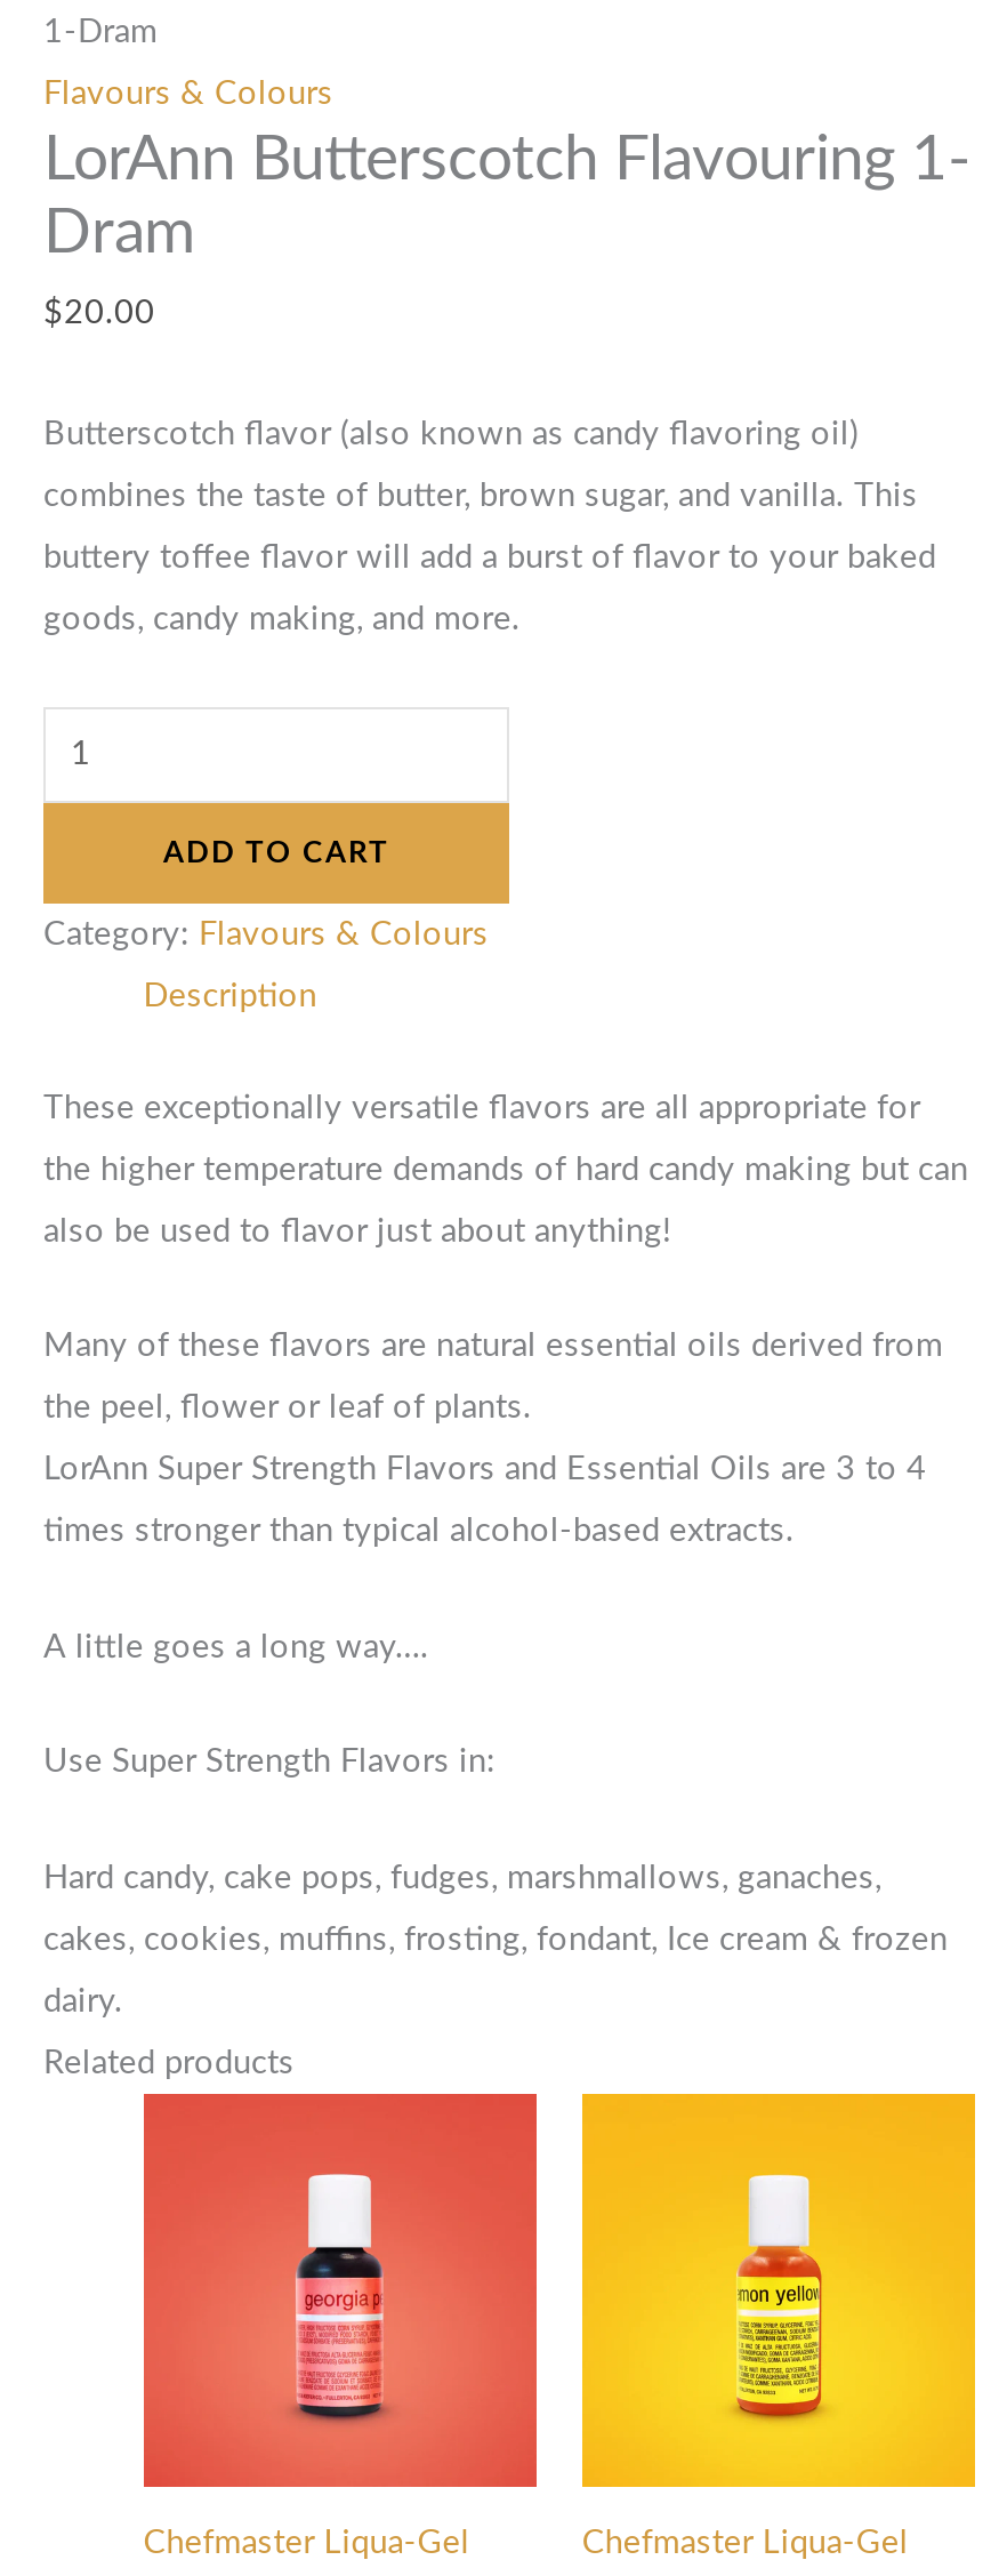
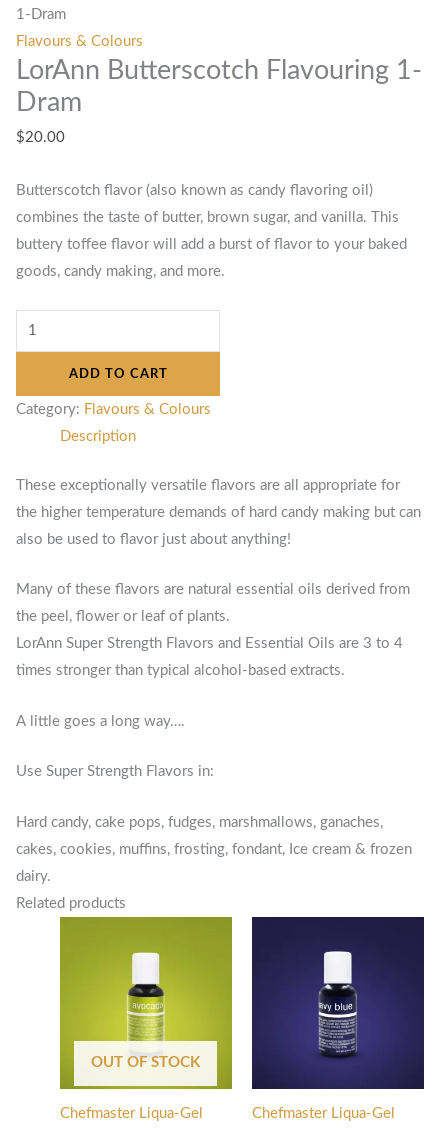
none -> [91,1054,200,1069] OUT OF STOCK
[580,2092,977,2489] [image] -> [251,916,425,1090] [image]
[144,2094,537,2487] [image] -> [60,917,232,1089] [image]

